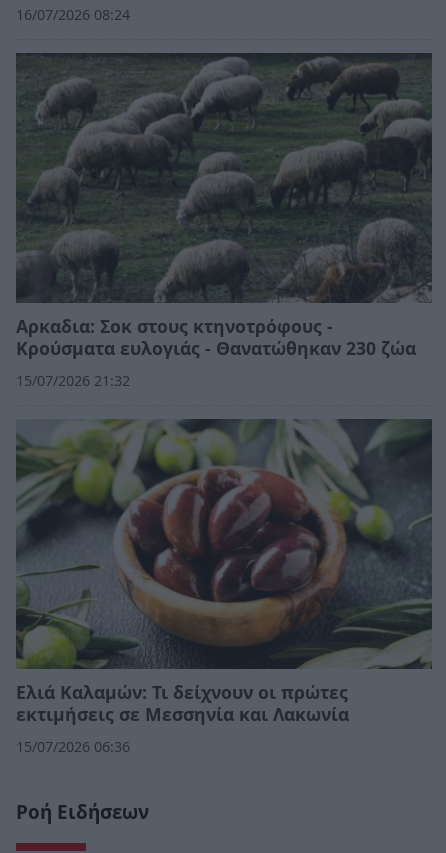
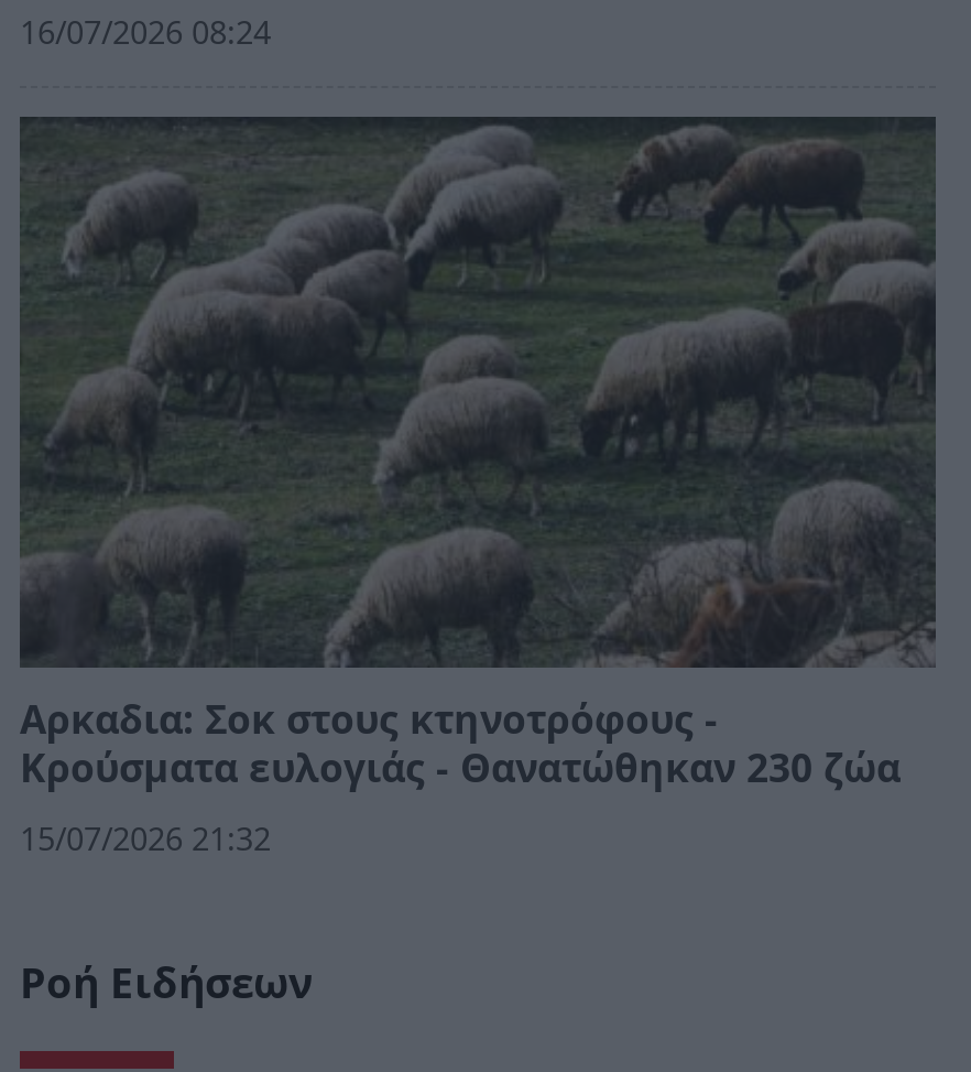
[15,418,432,756] [image] | Ελιά Καλαμών: Τι δείχνουν οι πρώτες | εκτιμήσεις σε Μεσσηνία και Λακωνία | 15/07/2026 06:36 -> none

